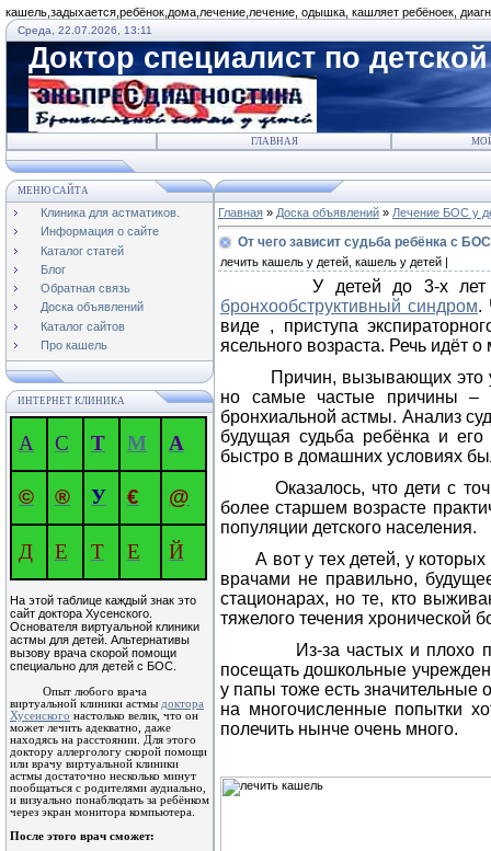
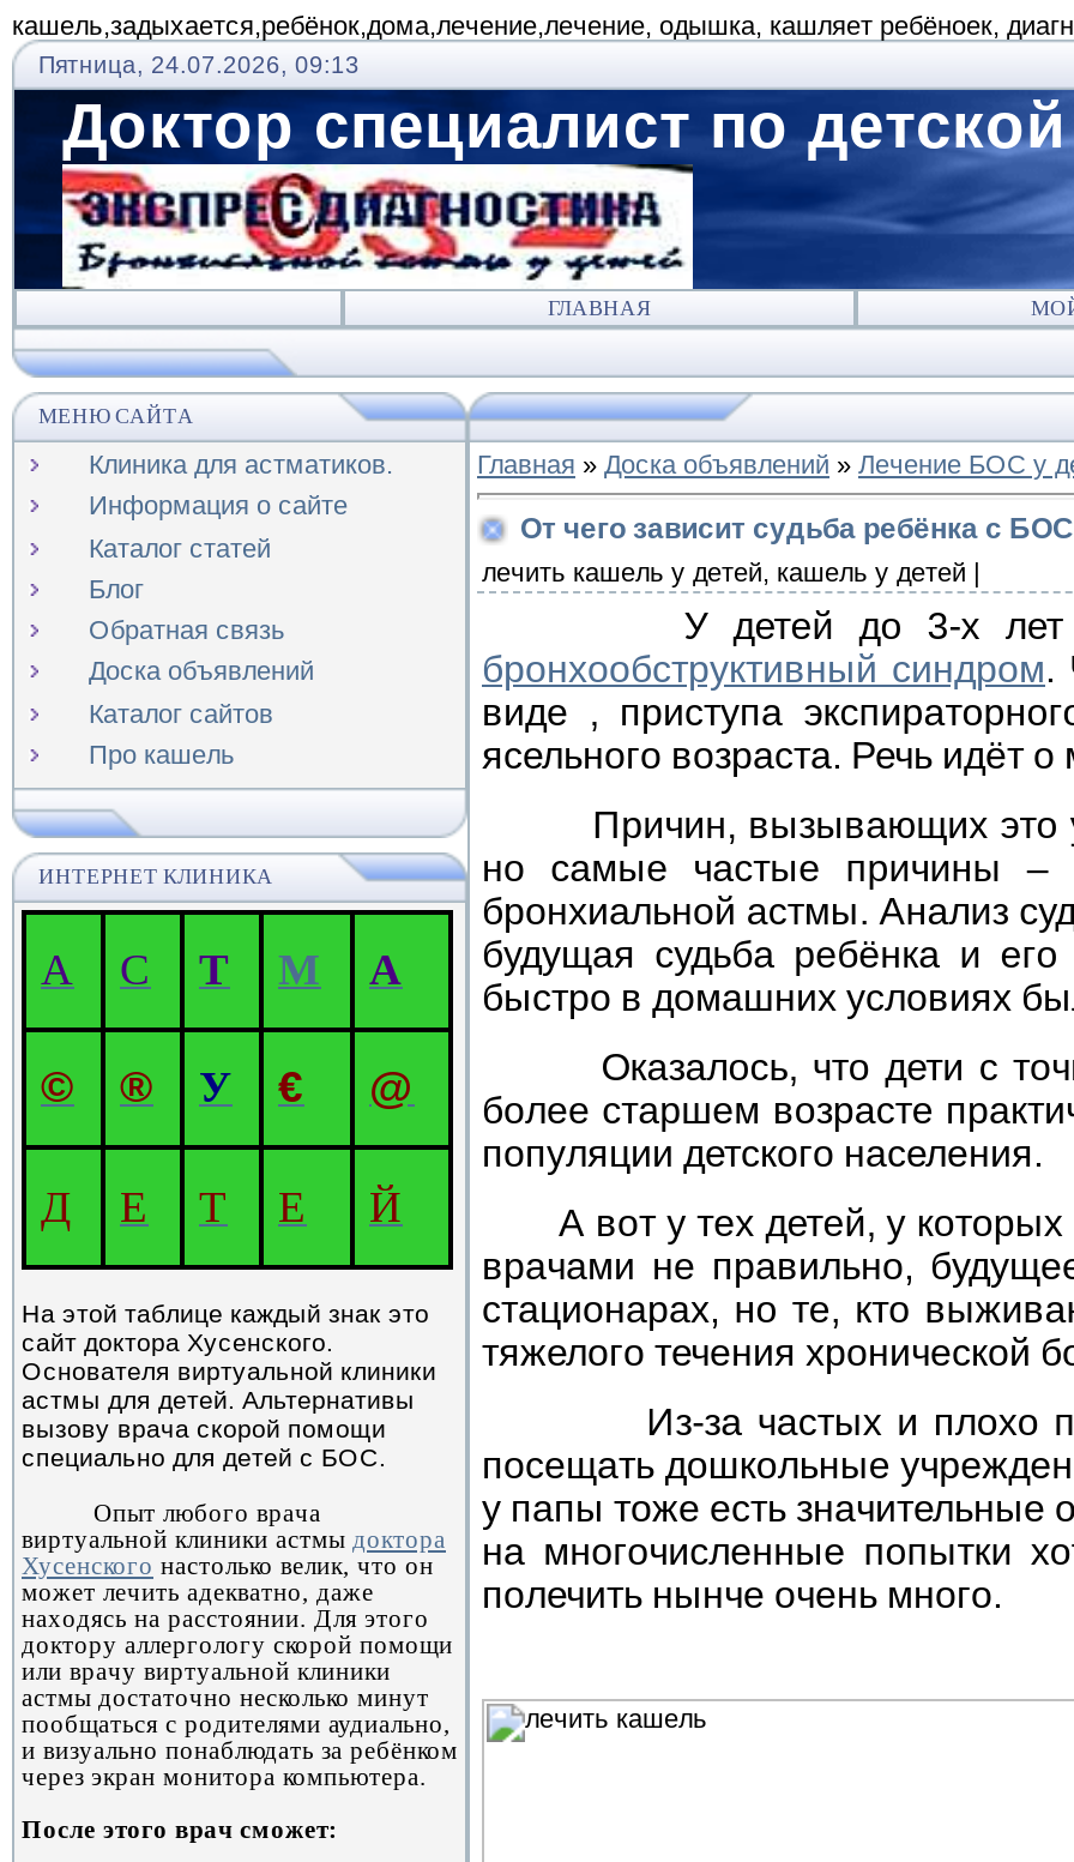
[18,24,152,36] Среда, 22.07.2026, 13:11 -> [38,52,360,78] Пятница, 24.07.2026, 09:13

